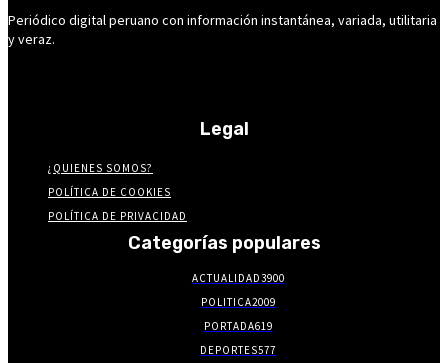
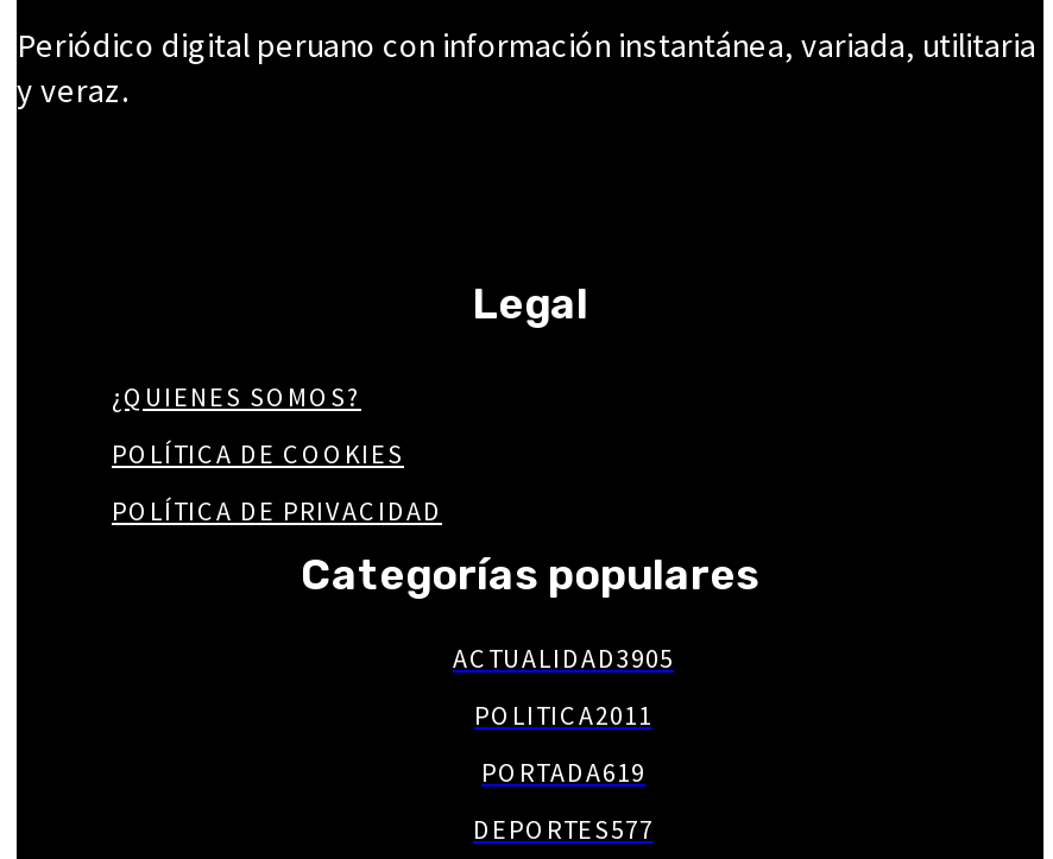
[191,271,284,285] ACTUALIDAD3900 -> [453,642,674,675] ACTUALIDAD3905
[200,295,275,309] POLITICA2009 -> [474,699,652,732] POLITICA2011

